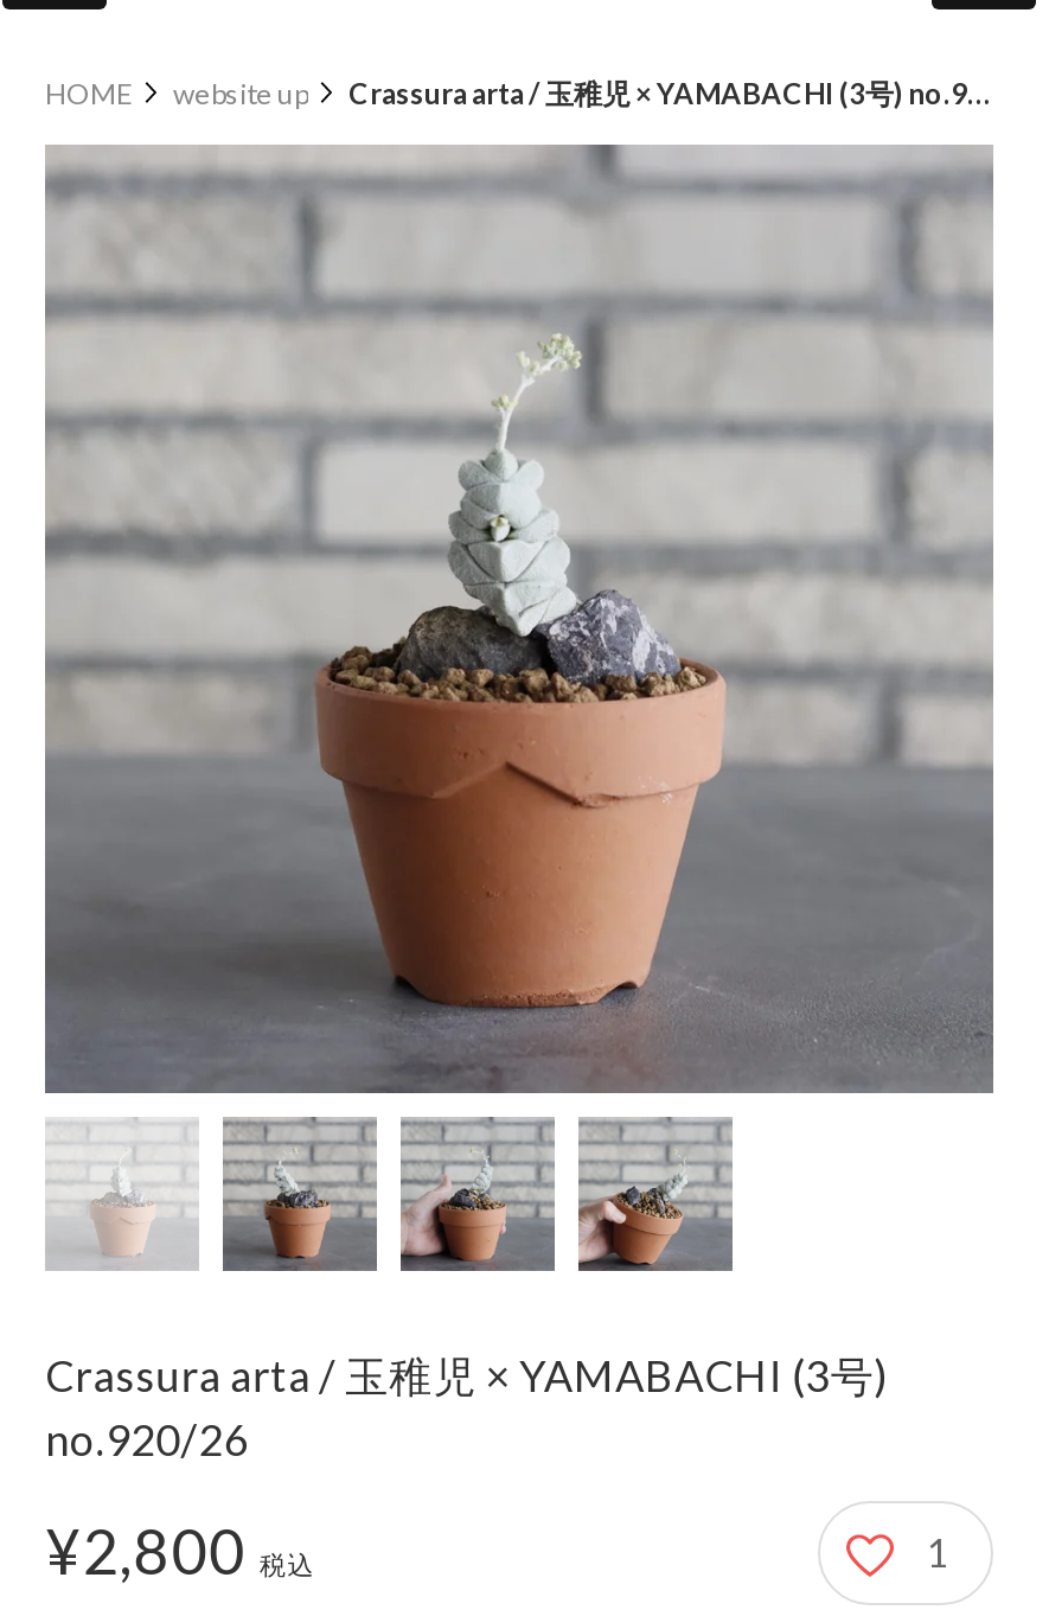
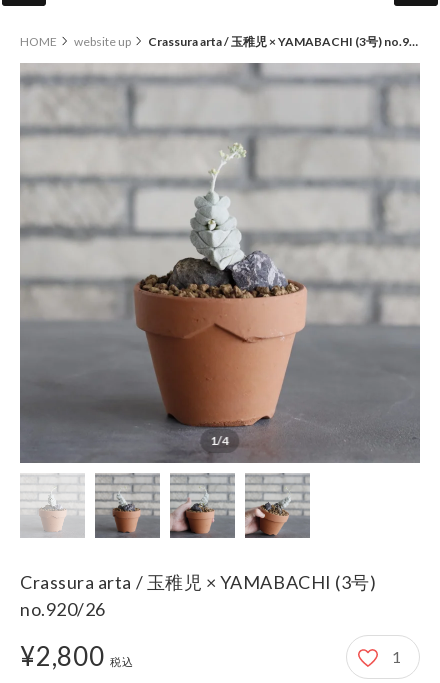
none -> [210,432,230,447] 1/4

